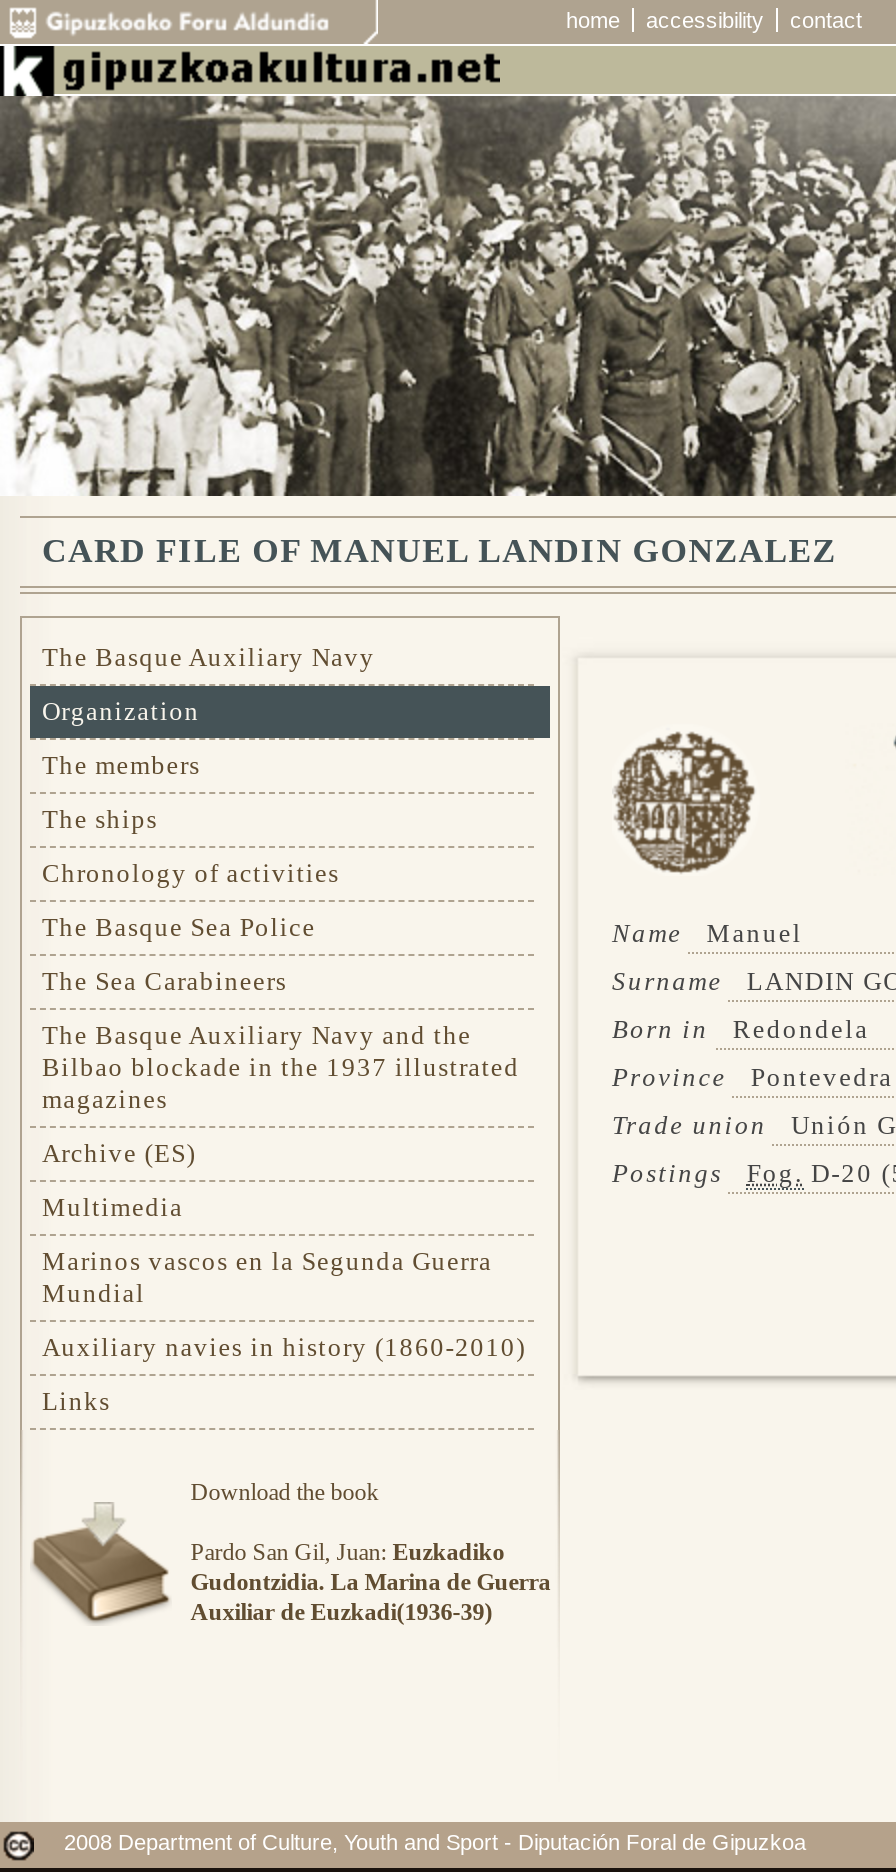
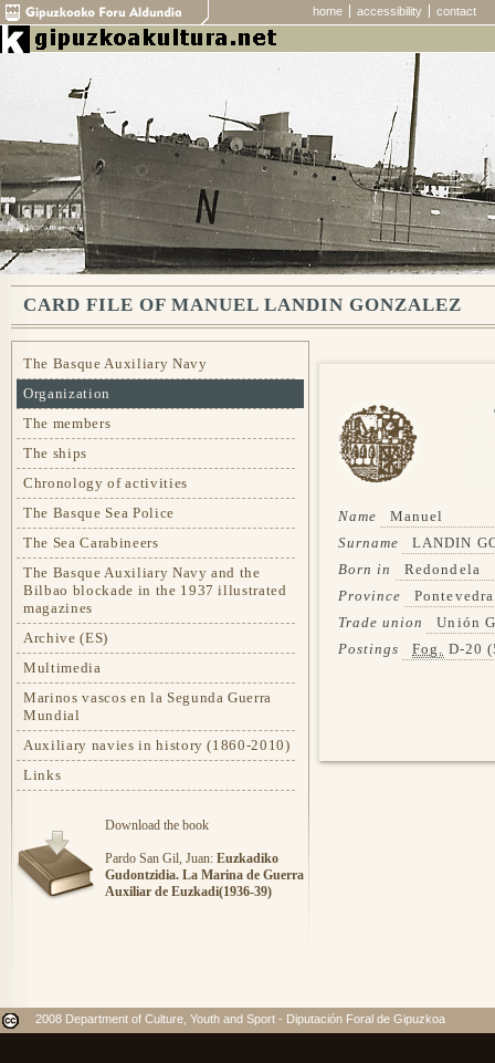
[6,94,890,498] [image] -> [3,52,492,275] [image]

